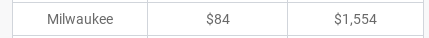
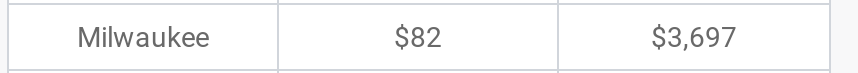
[205,11,229,27] $84 -> [394,21,442,53] $82
[334,11,377,27] $1,554 -> [651,21,737,53] $3,697

